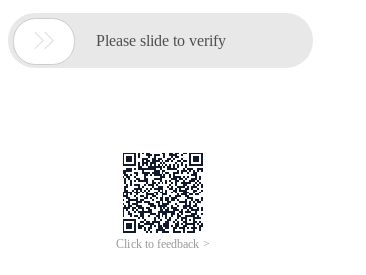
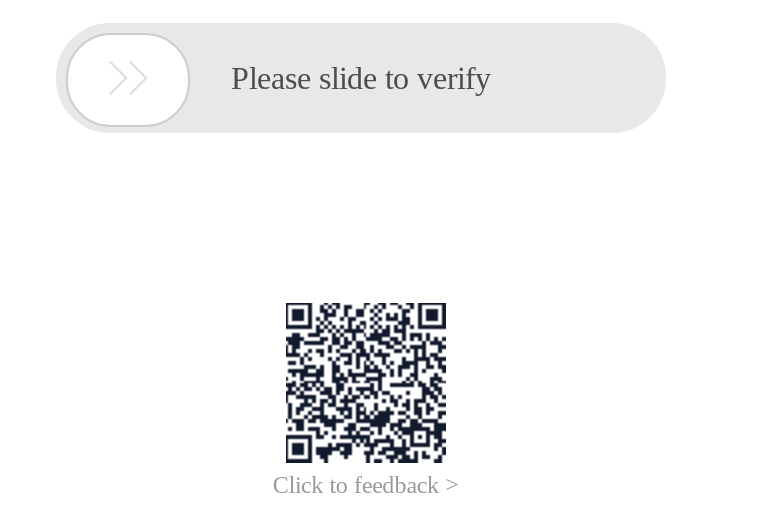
[123,153,203,234] [image] -> [284,303,448,465] [image]

